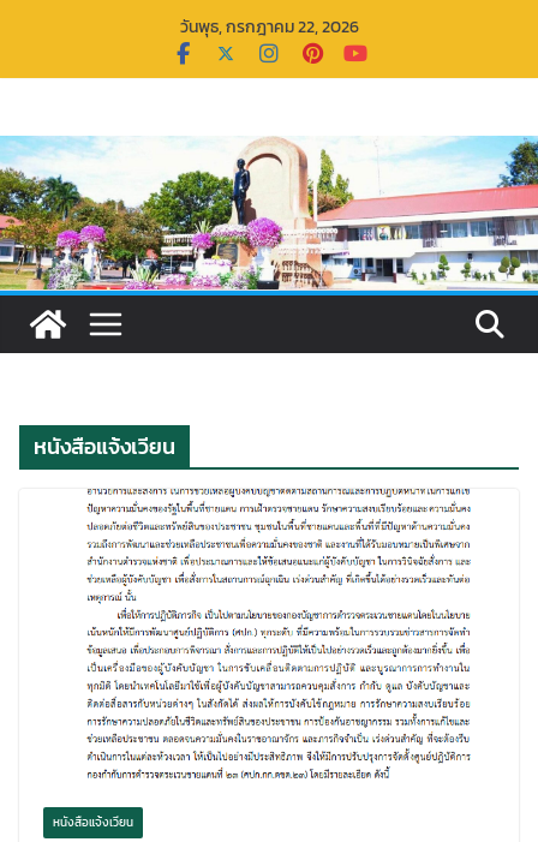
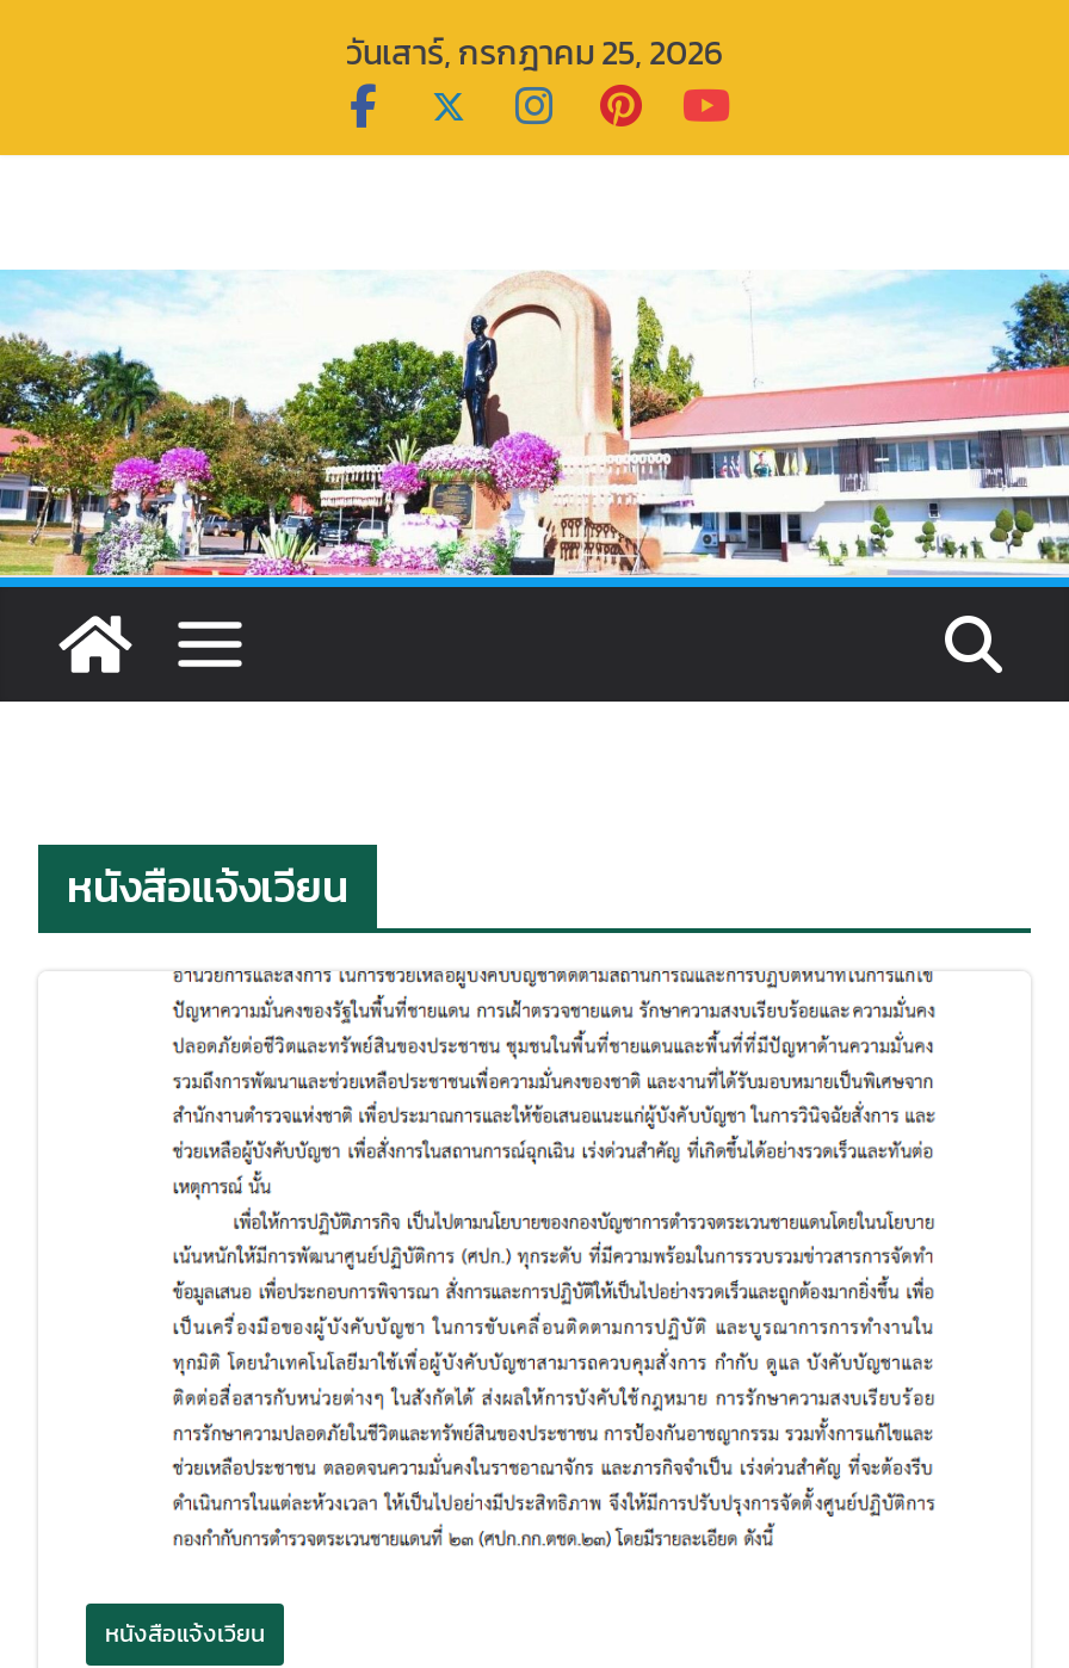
[180,14,358,40] วันพุธ, กรกฎาคม 22, 2026 -> [346,29,723,79] วันเสาร์, กรกฎาคม 25, 2026

